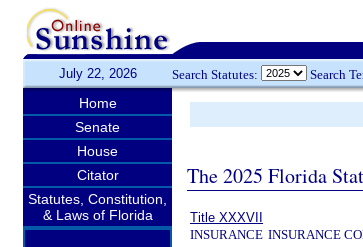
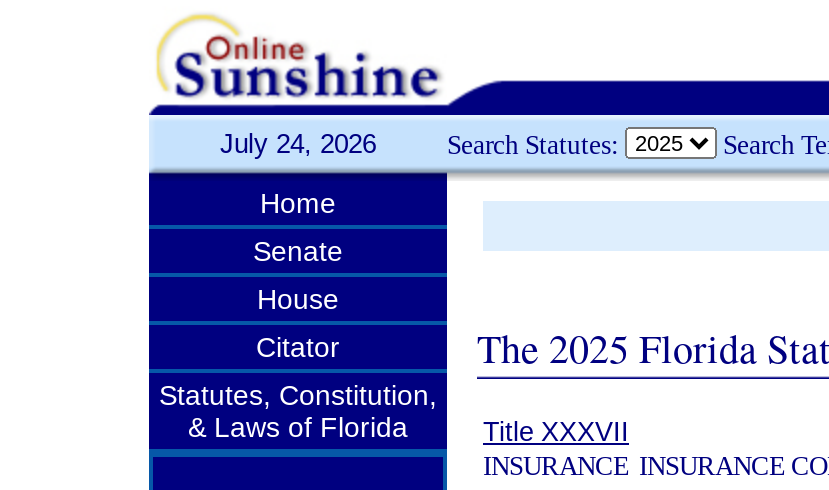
[58,66,136,81] July 22, 2026 -> [220,129,376,159] July 24, 2026

